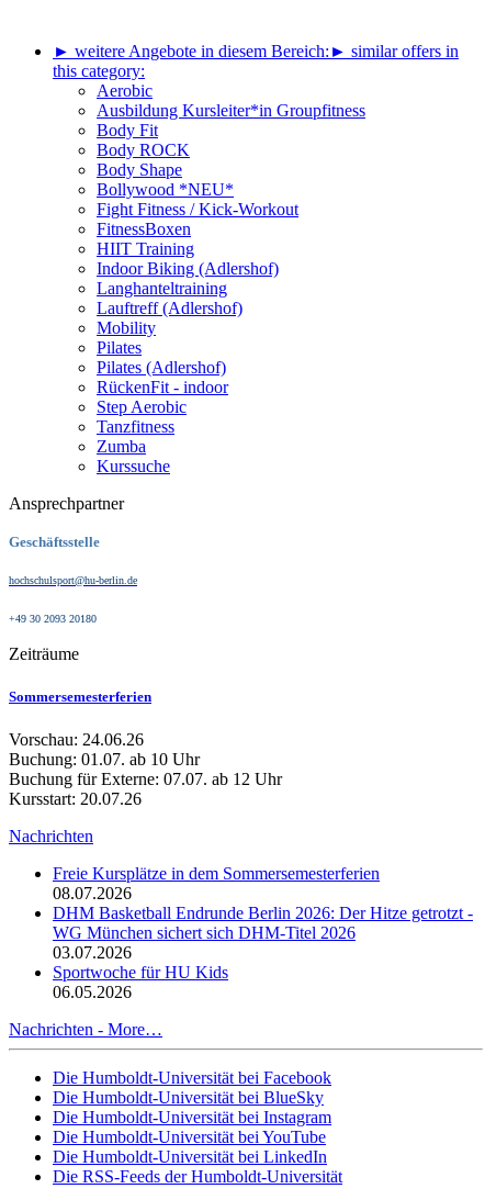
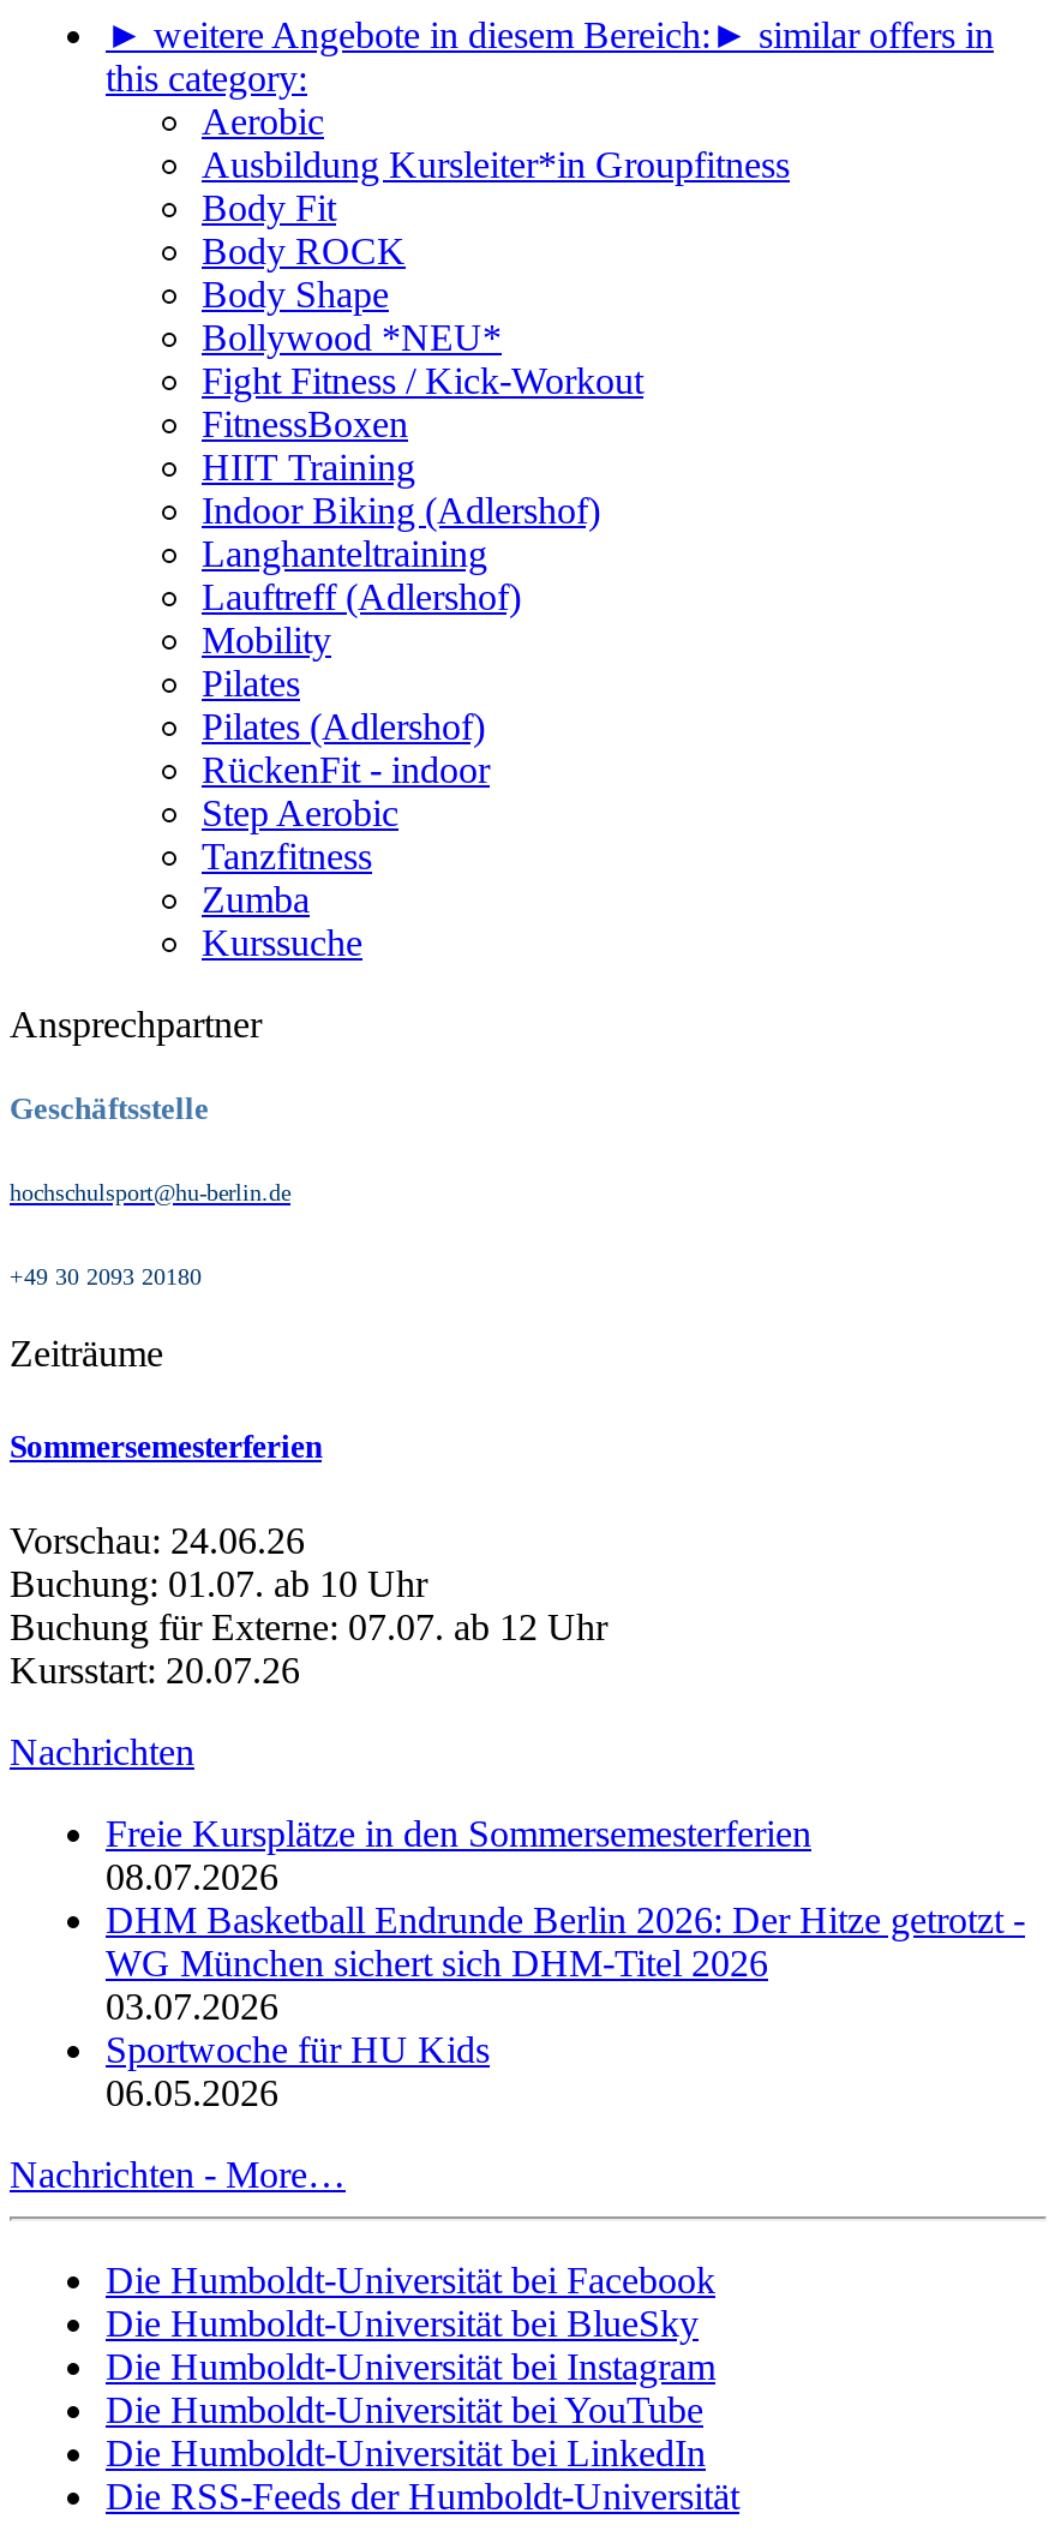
[53,864,380,883] Freie Kursplätze in dem Sommersemesterferien -> [106,1813,811,1854] Freie Kursplätze in den Sommersemesterferien

